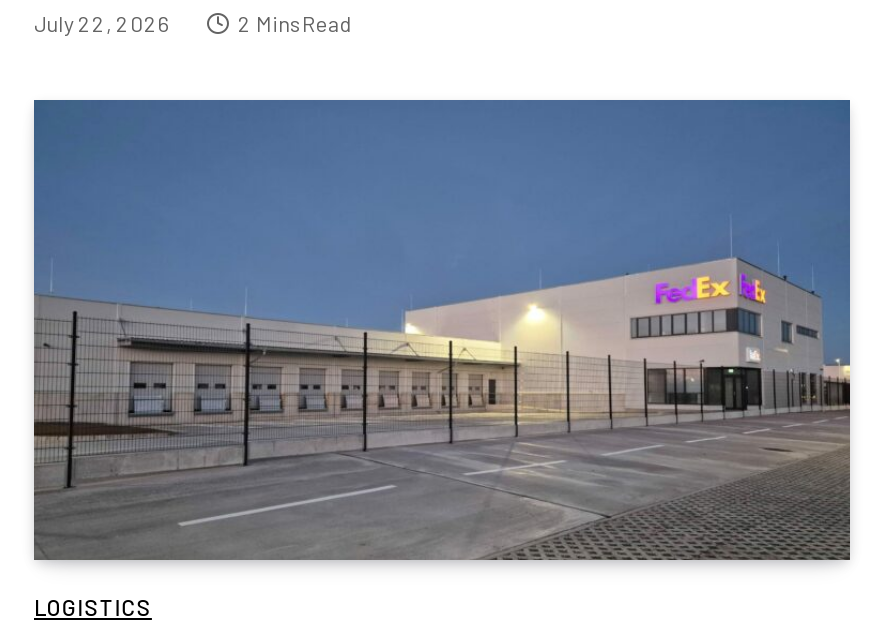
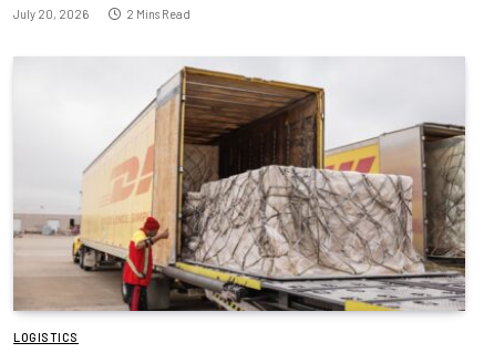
[34,10,170,36] July 22, 2026 -> [13,7,89,21] July 20, 2026
[32,98,852,562] [image] -> [13,56,465,312] [image]

